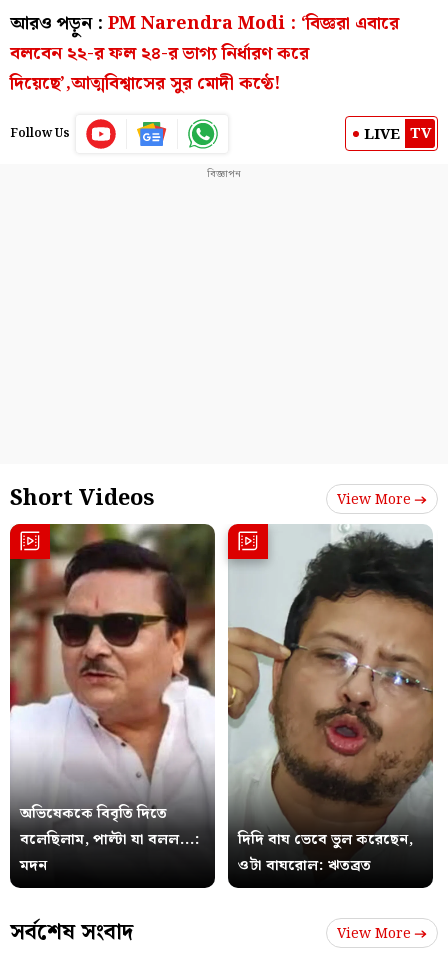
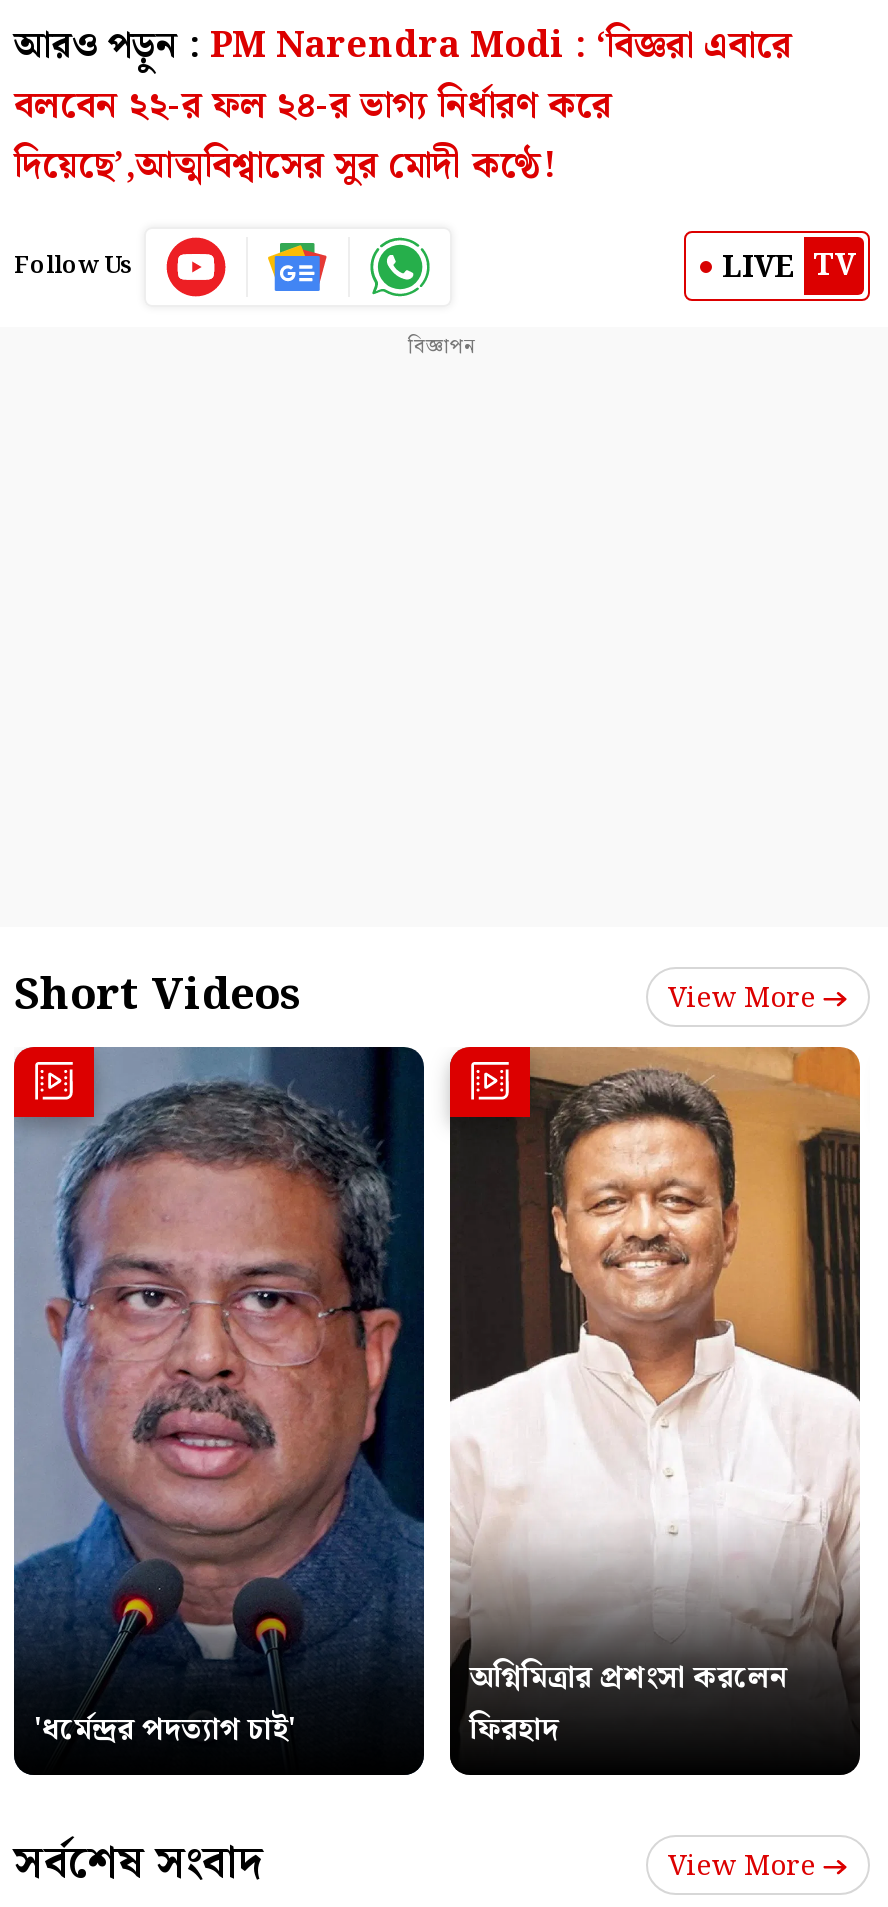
[9,523,413,878] [image] | দিদি বাঘ ভেবে ভুল করেছেন, | ওটা বাঘরোল: ঋতব্রত -> [12,1045,788,1755] [image] | অগ্নিমিত্রার প্রশংসা করলেন | ফিরহাদ
[227,524,434,821] [image] -> [448,1045,862,1641] [image]
[20,802,199,878] অভিষেককে বিবৃতি দিতে | বলেছিলাম, পাল্টা যা বলল...: | মদন -> [34,1707,296,1755] 'ধর্মেন্দ্রর পদত্যাগ চাই'

